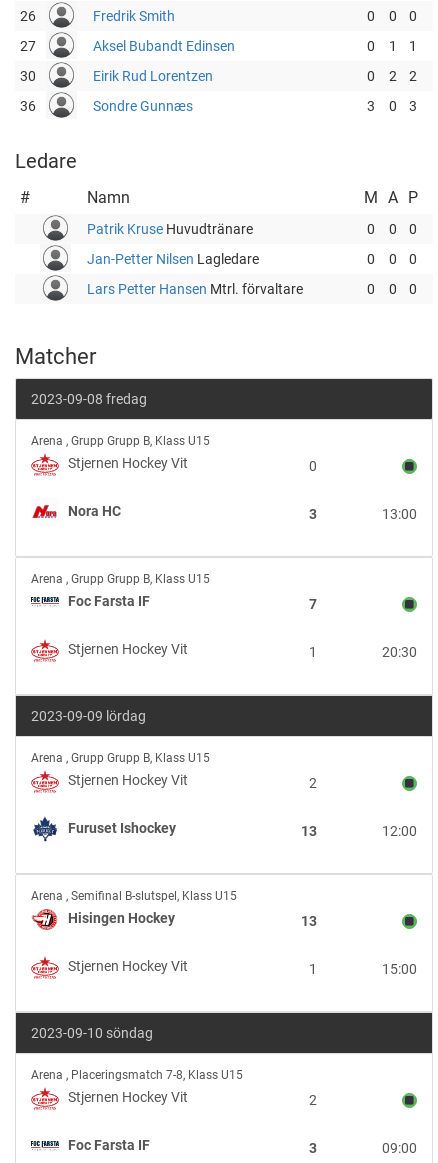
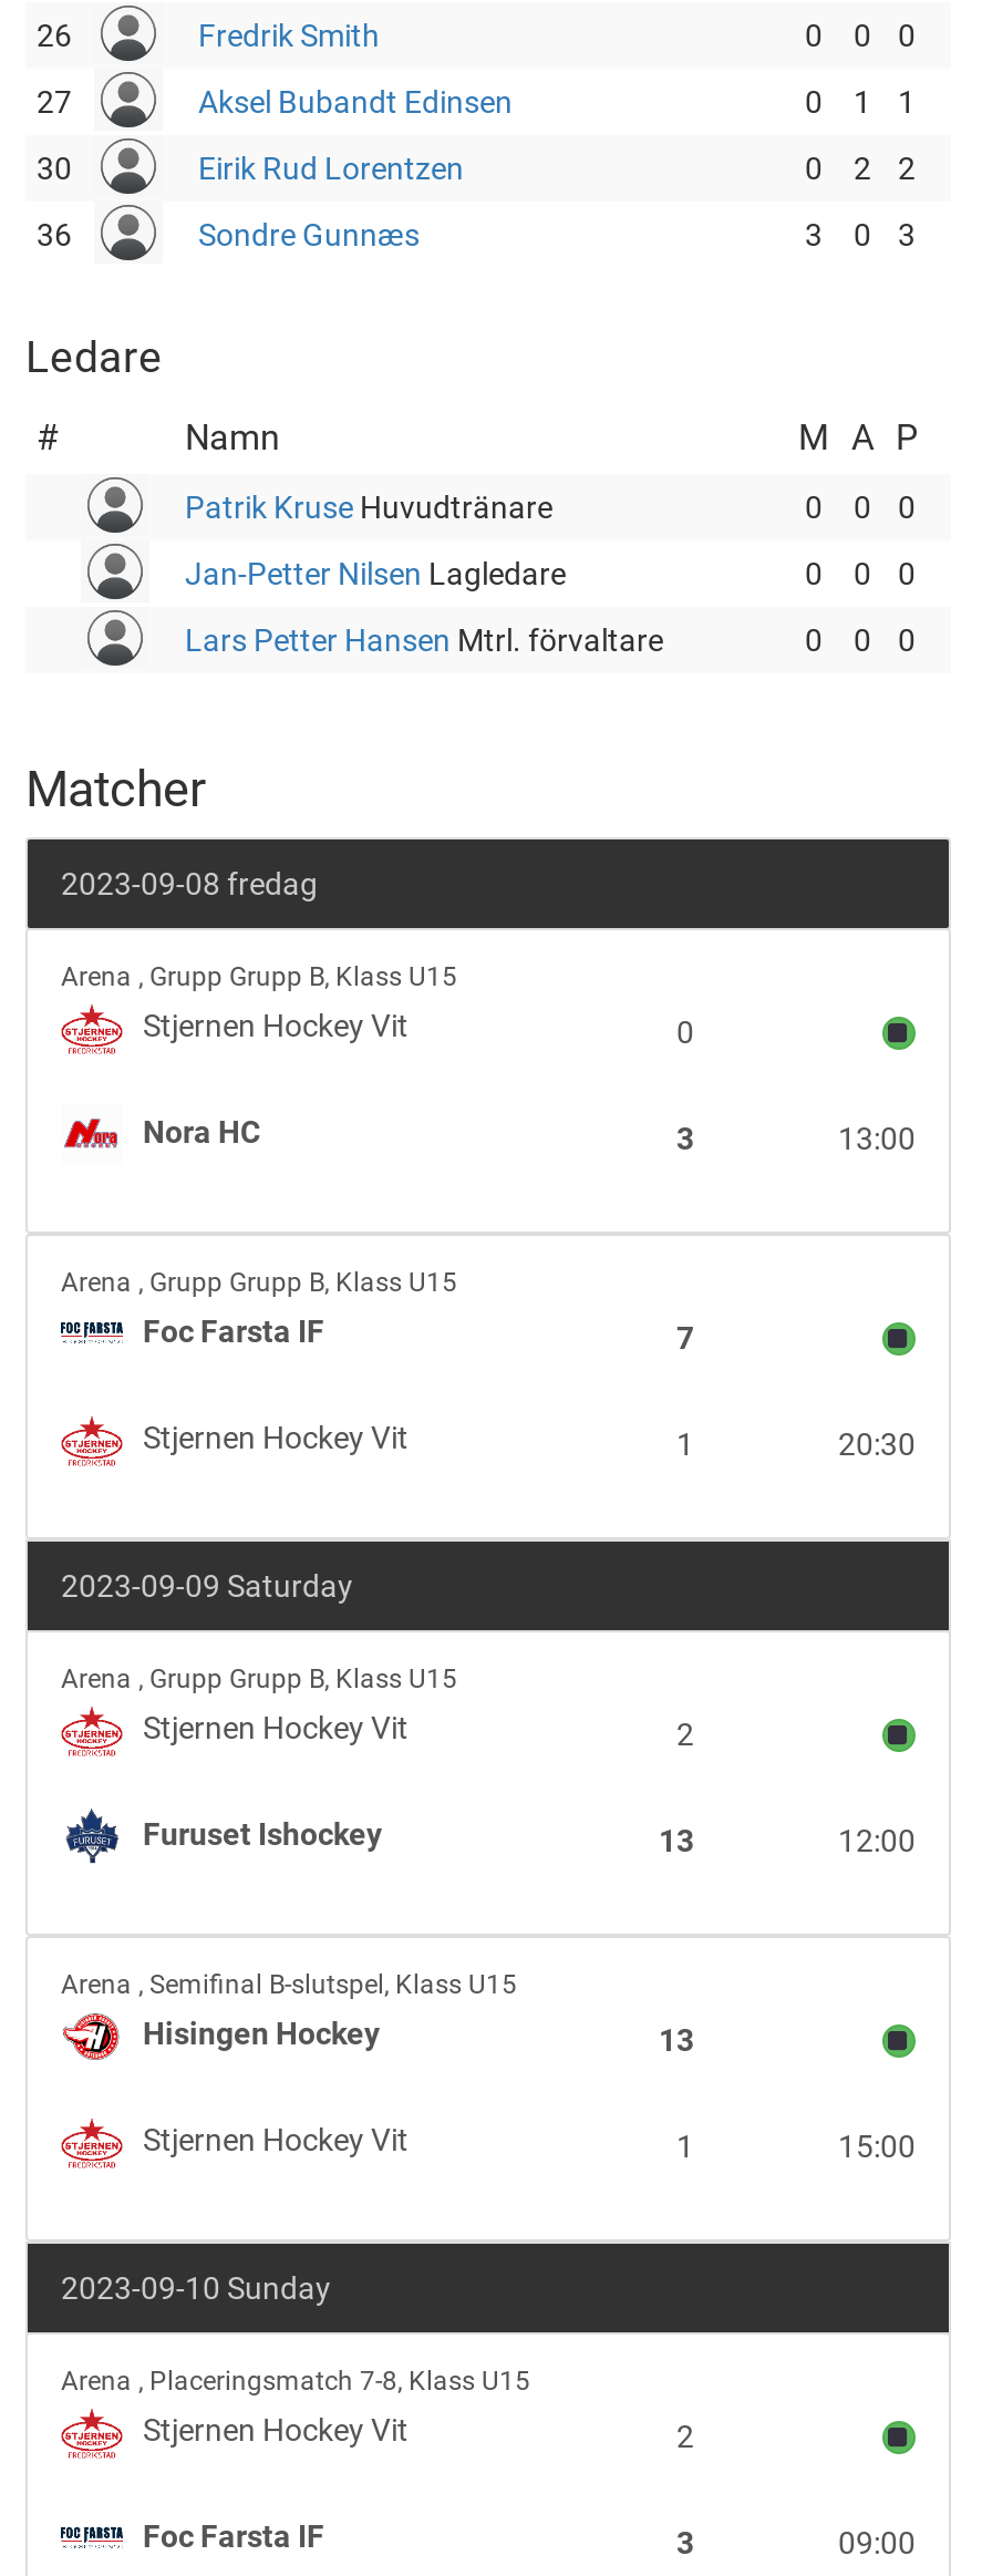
[31,708,146,724] 2023-09-09 lördag -> [61,1568,353,1604] 2023-09-09 Saturday
[31,1025,153,1041] 2023-09-10 söndag -> [61,2271,331,2306] 2023-09-10 Sunday

